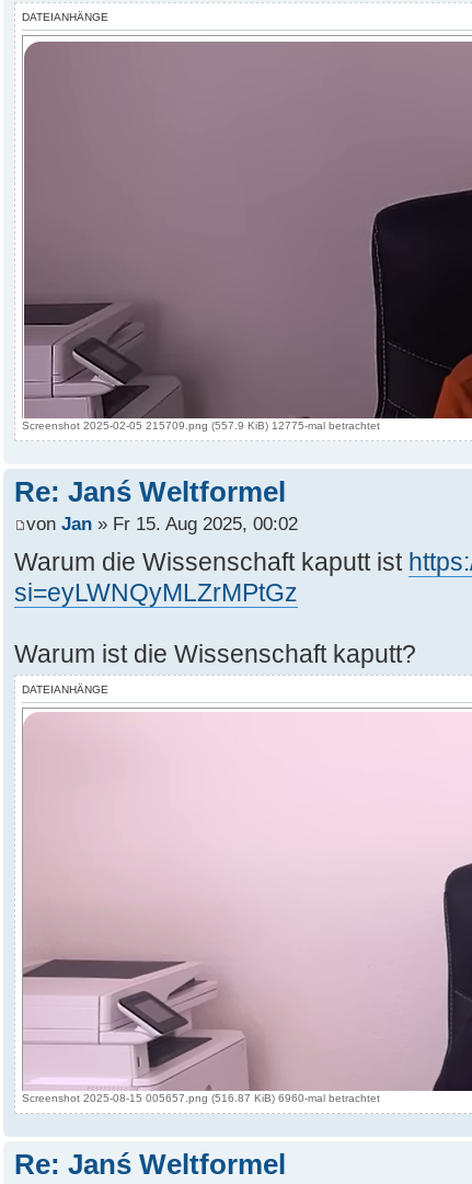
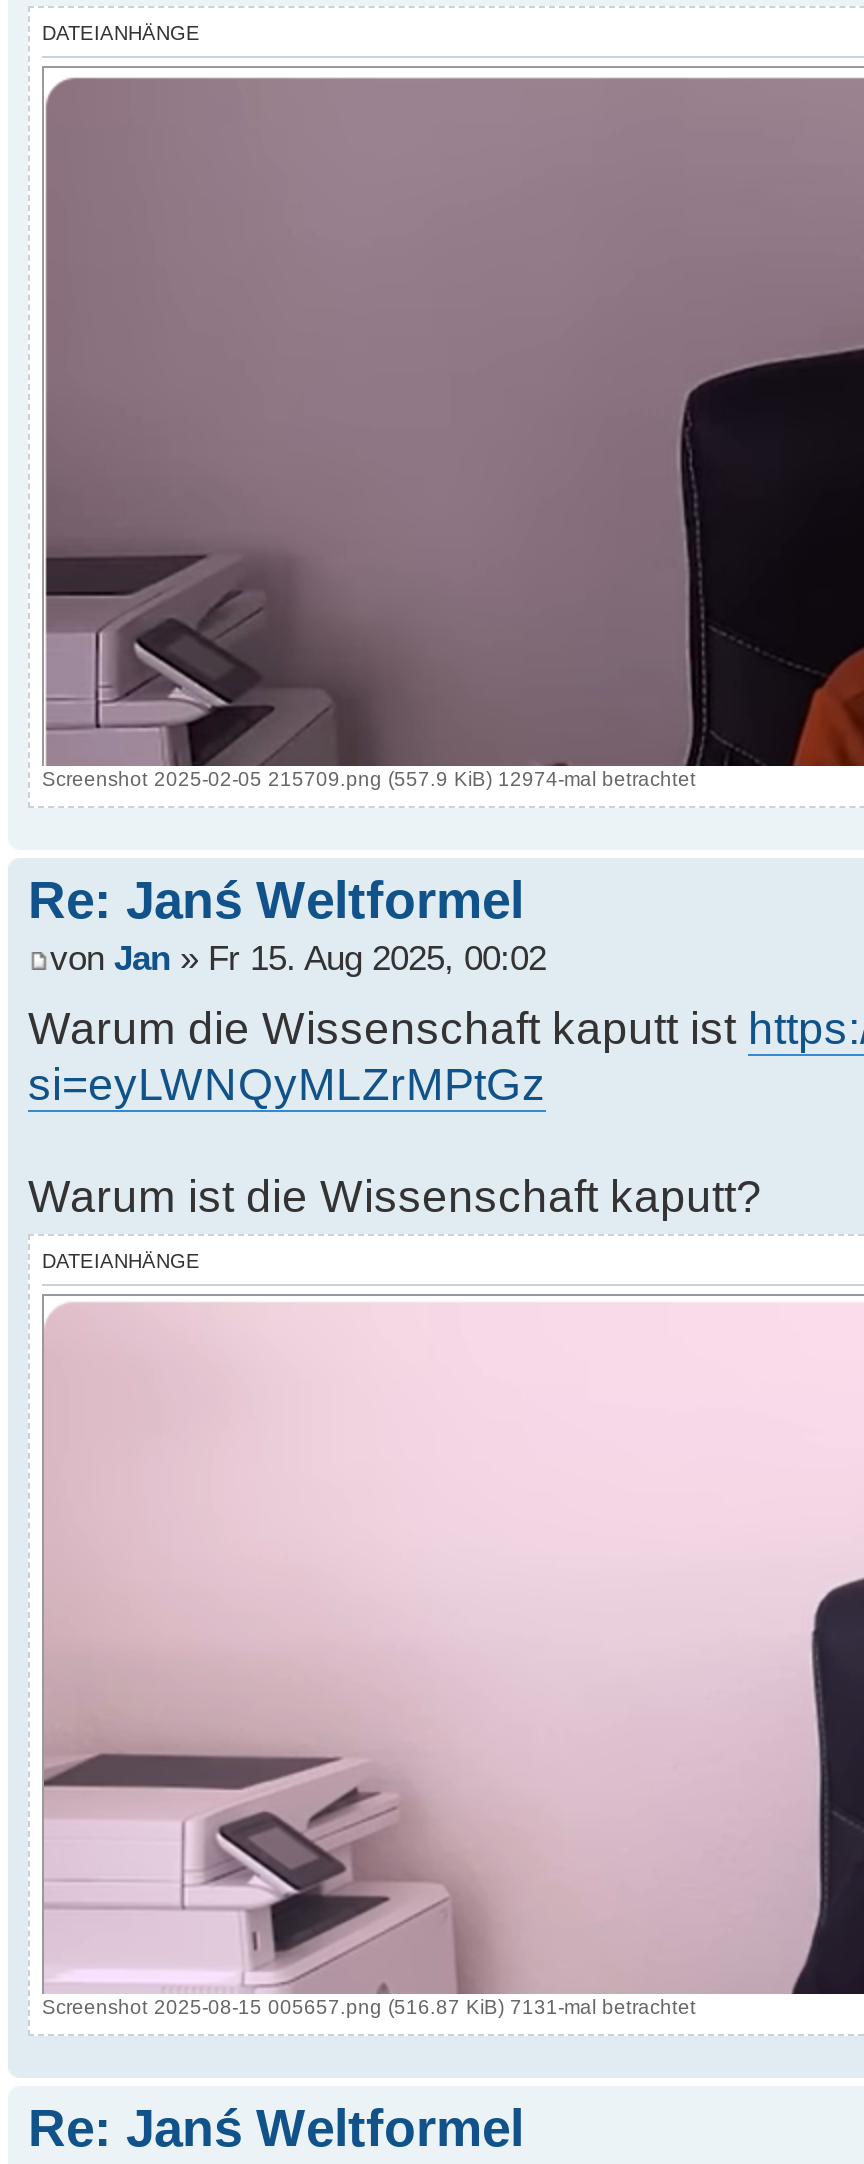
[22,419,380,431] Screenshot 2025-02-05 215709.png (557.9 KiB) 12775-mal betrachtet -> [42,768,696,790] Screenshot 2025-02-05 215709.png (557.9 KiB) 12974-mal betrachtet
[22,1092,380,1104] Screenshot 2025-08-15 005657.png (516.87 KiB) 6960-mal betrachtet -> [42,1997,696,2019] Screenshot 2025-08-15 005657.png (516.87 KiB) 7131-mal betrachtet

